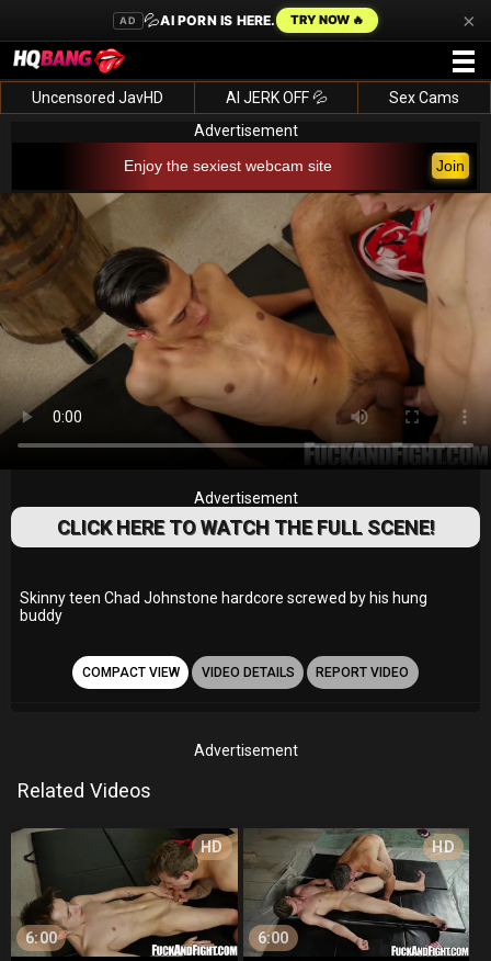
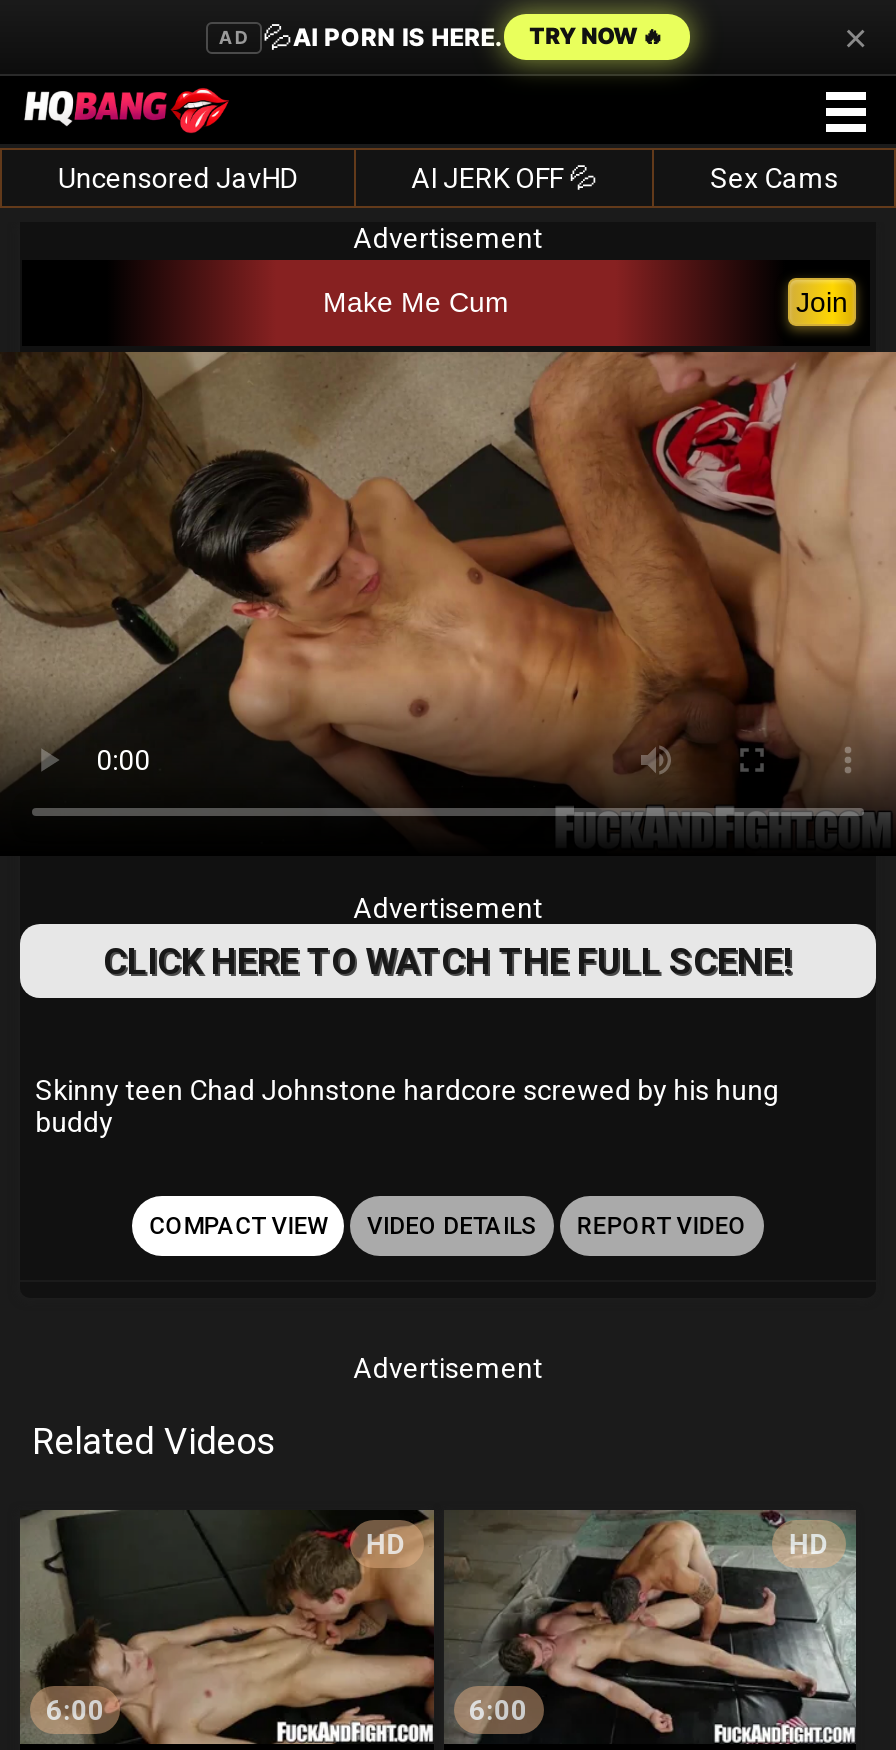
[124,157,332,175] Enjoy the sexiest webcam site -> [323,286,509,318] Make Me Cum

